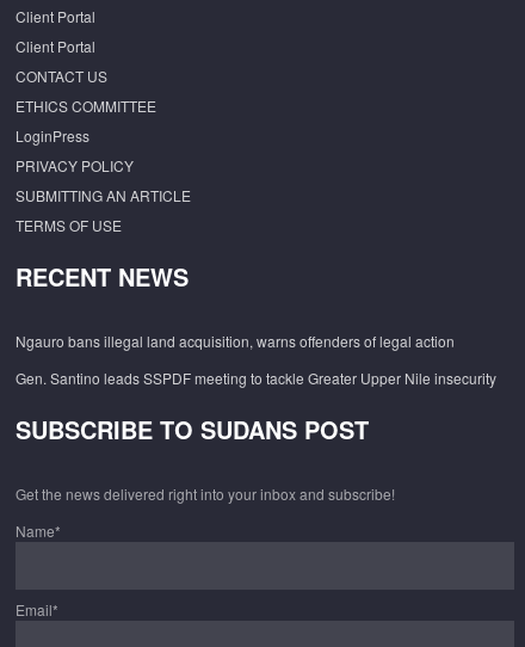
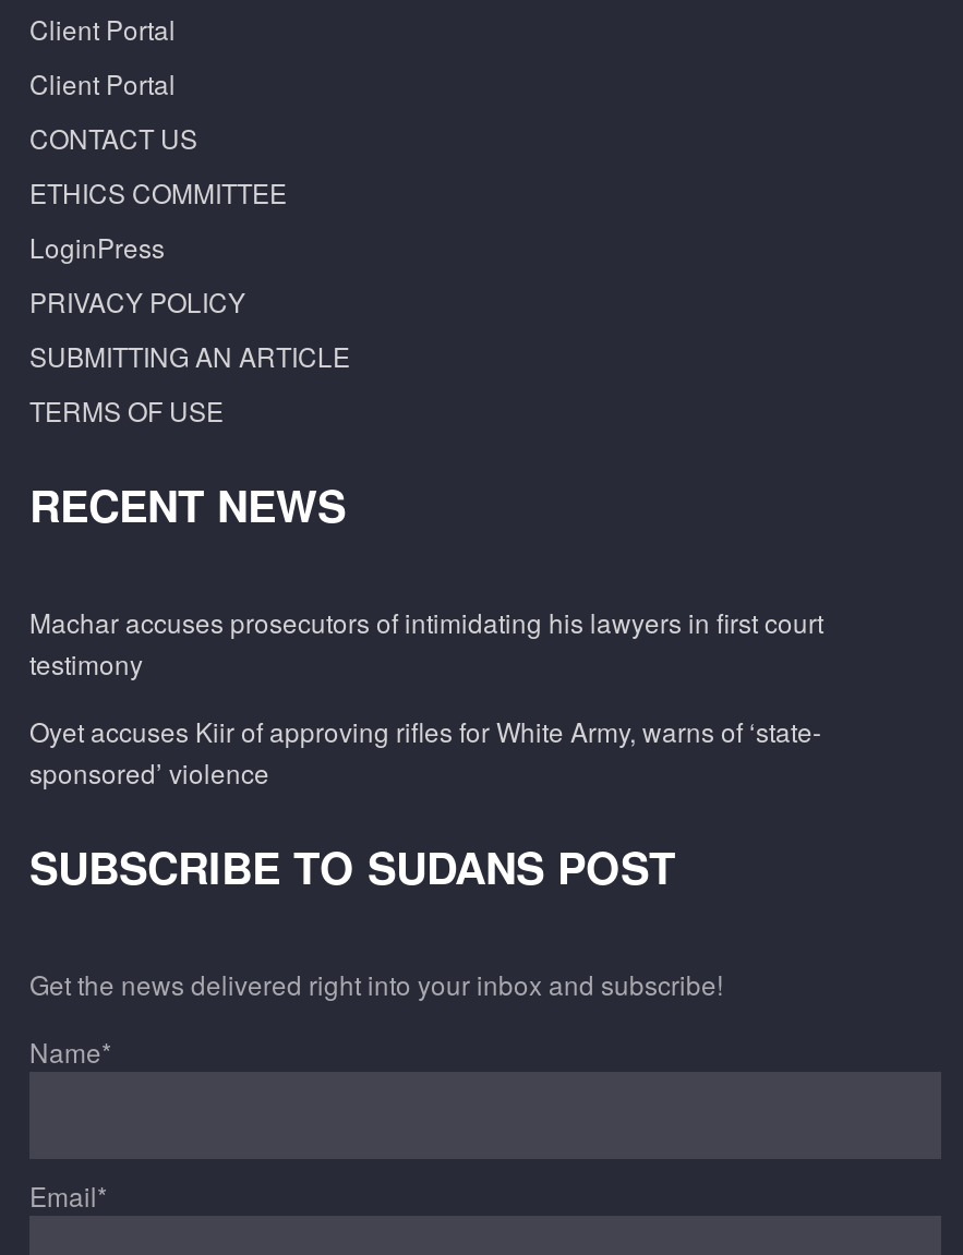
[16,331,455,351] Ngauro bans illegal land acquisition, warns offenders of legal action -> [29,603,823,681] Machar accuses prosecutors of intimidating his lawyers in first court | testimony
[16,368,496,388] Gen. Santino leads SSPDF meeting to tackle Greater Upper Nile insecurity -> [29,712,821,790] Oyet accuses Kiir of approving rifles for White Army, warns of ‘state- | sponsored’ violence

